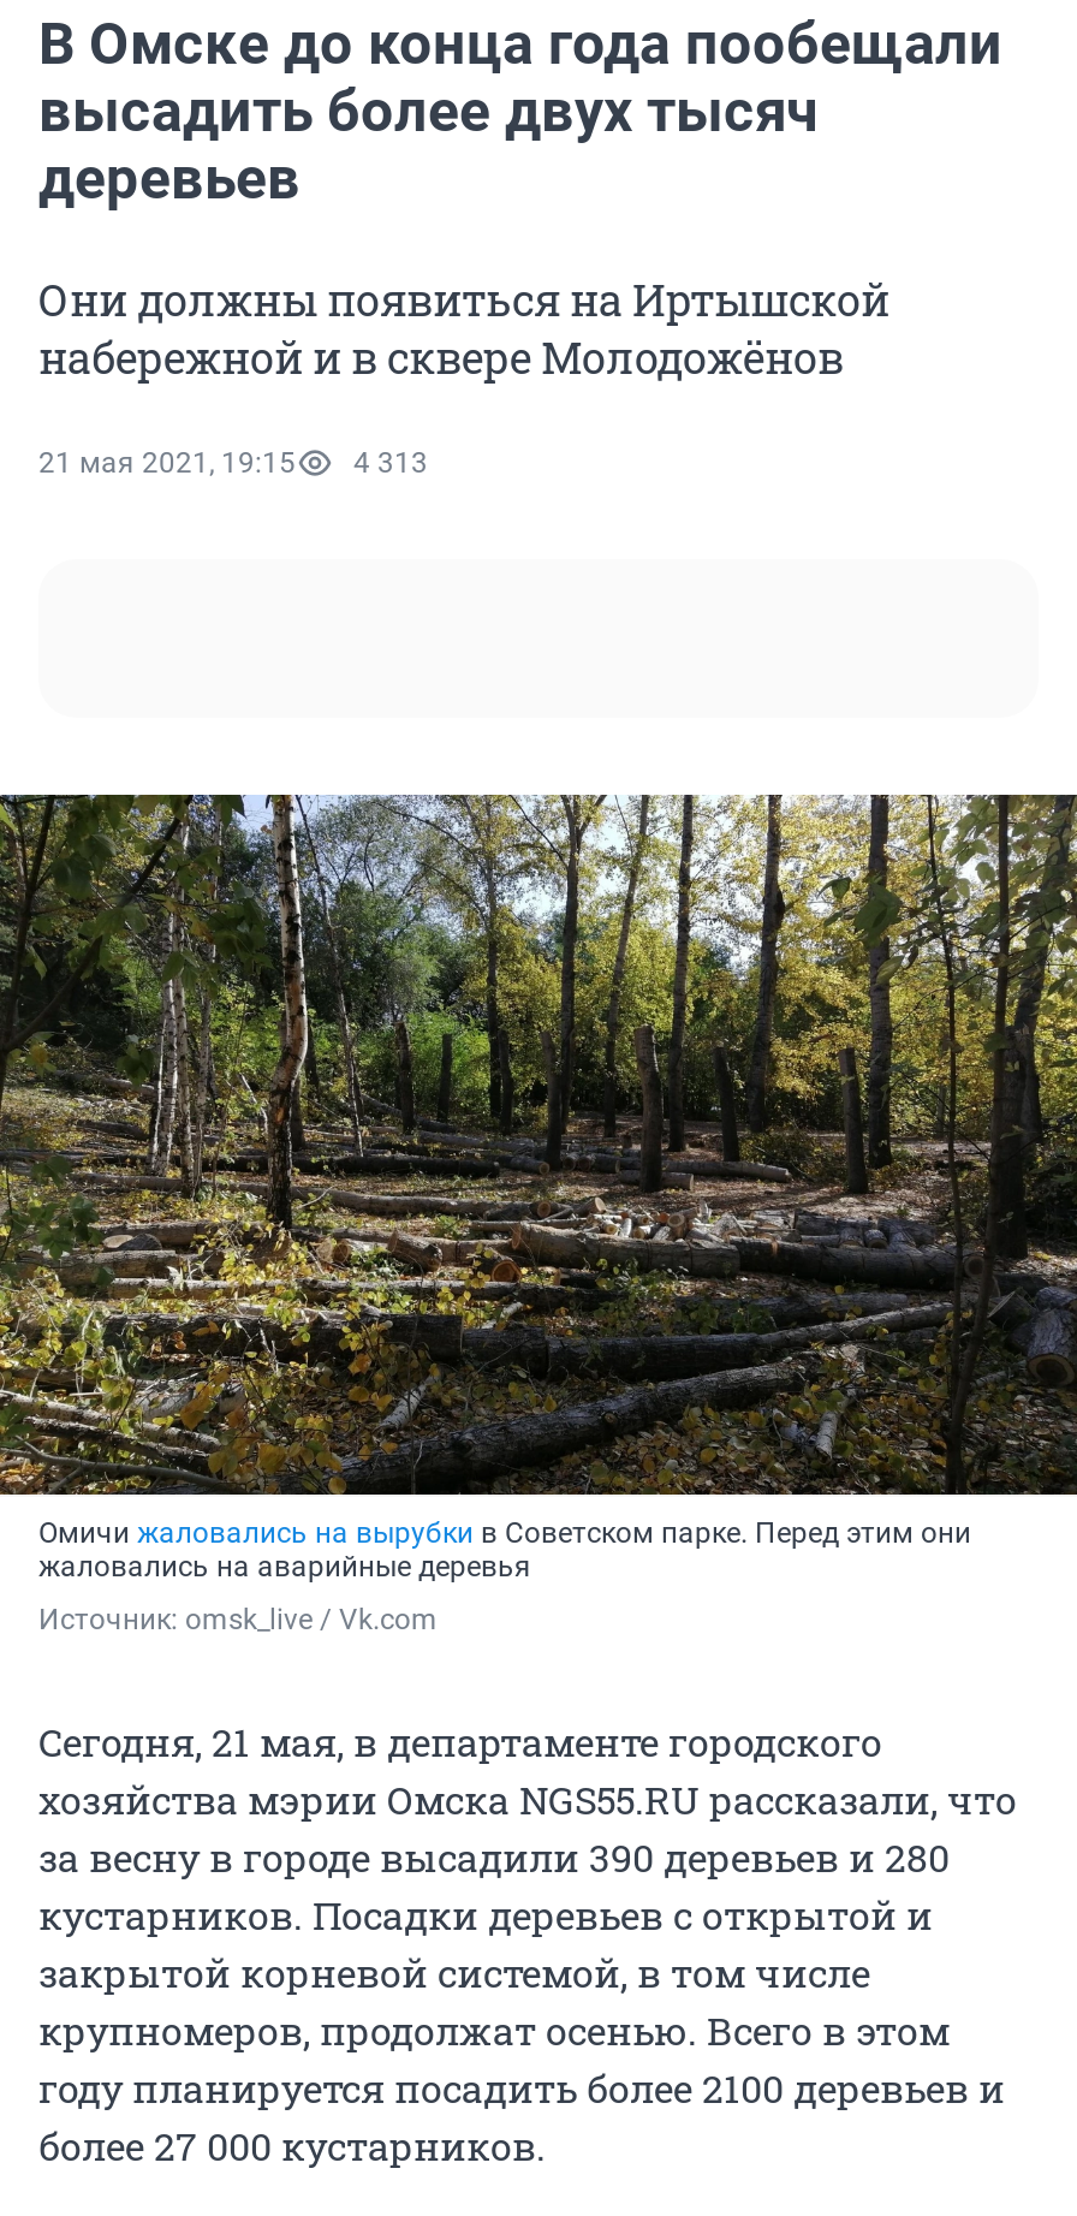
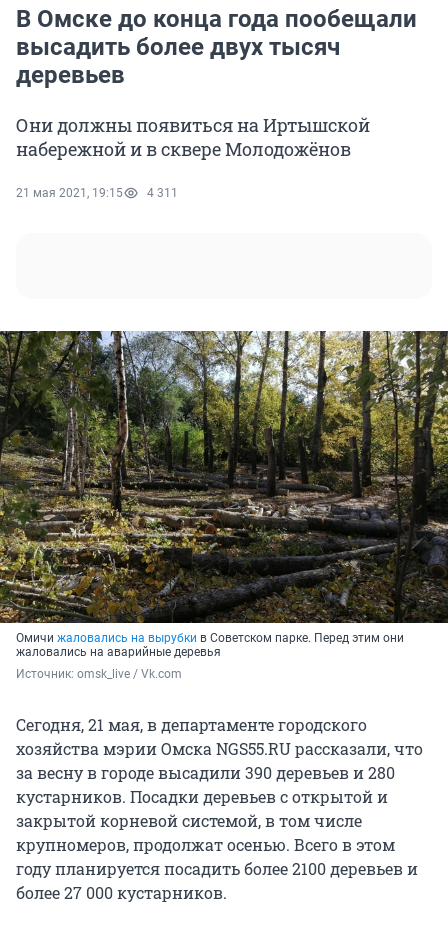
[38,446,428,480] 21 мая 2021, 19:15 4 313 -> [16,186,178,200] 21 мая 2021, 19:15 4 311

